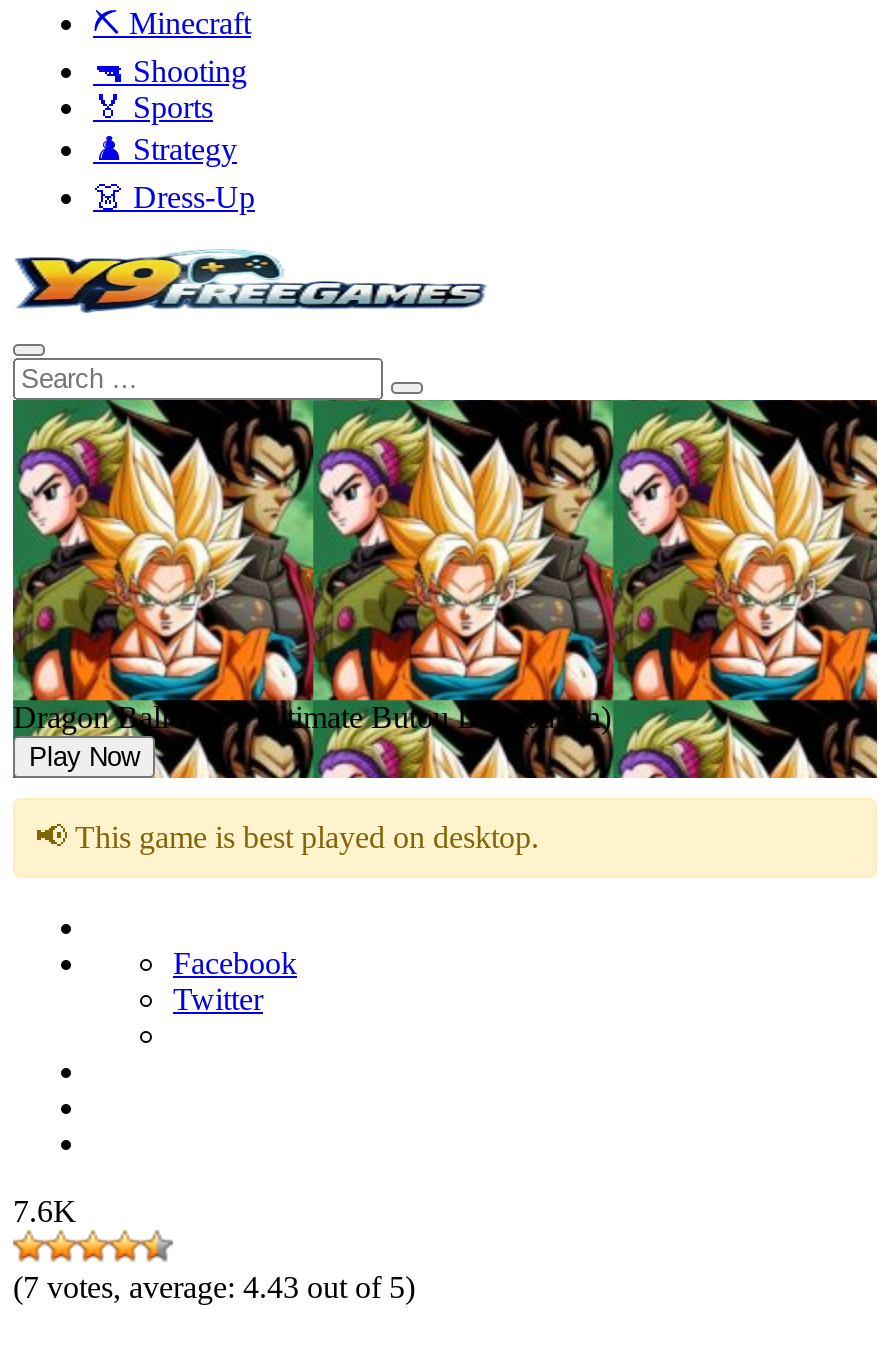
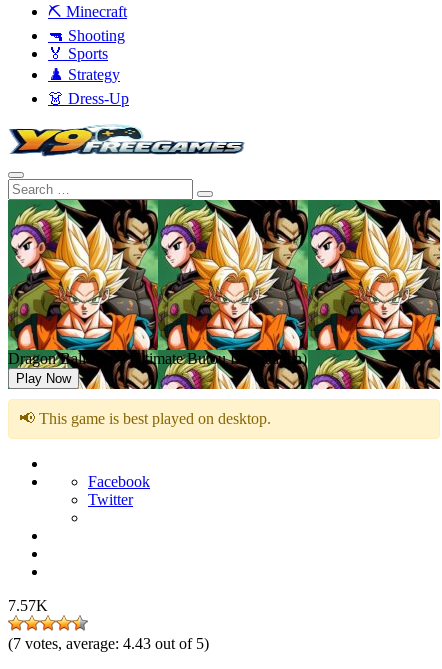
[13,1194,77,1228] 7.6K -> [8,597,48,614] 7.57K

